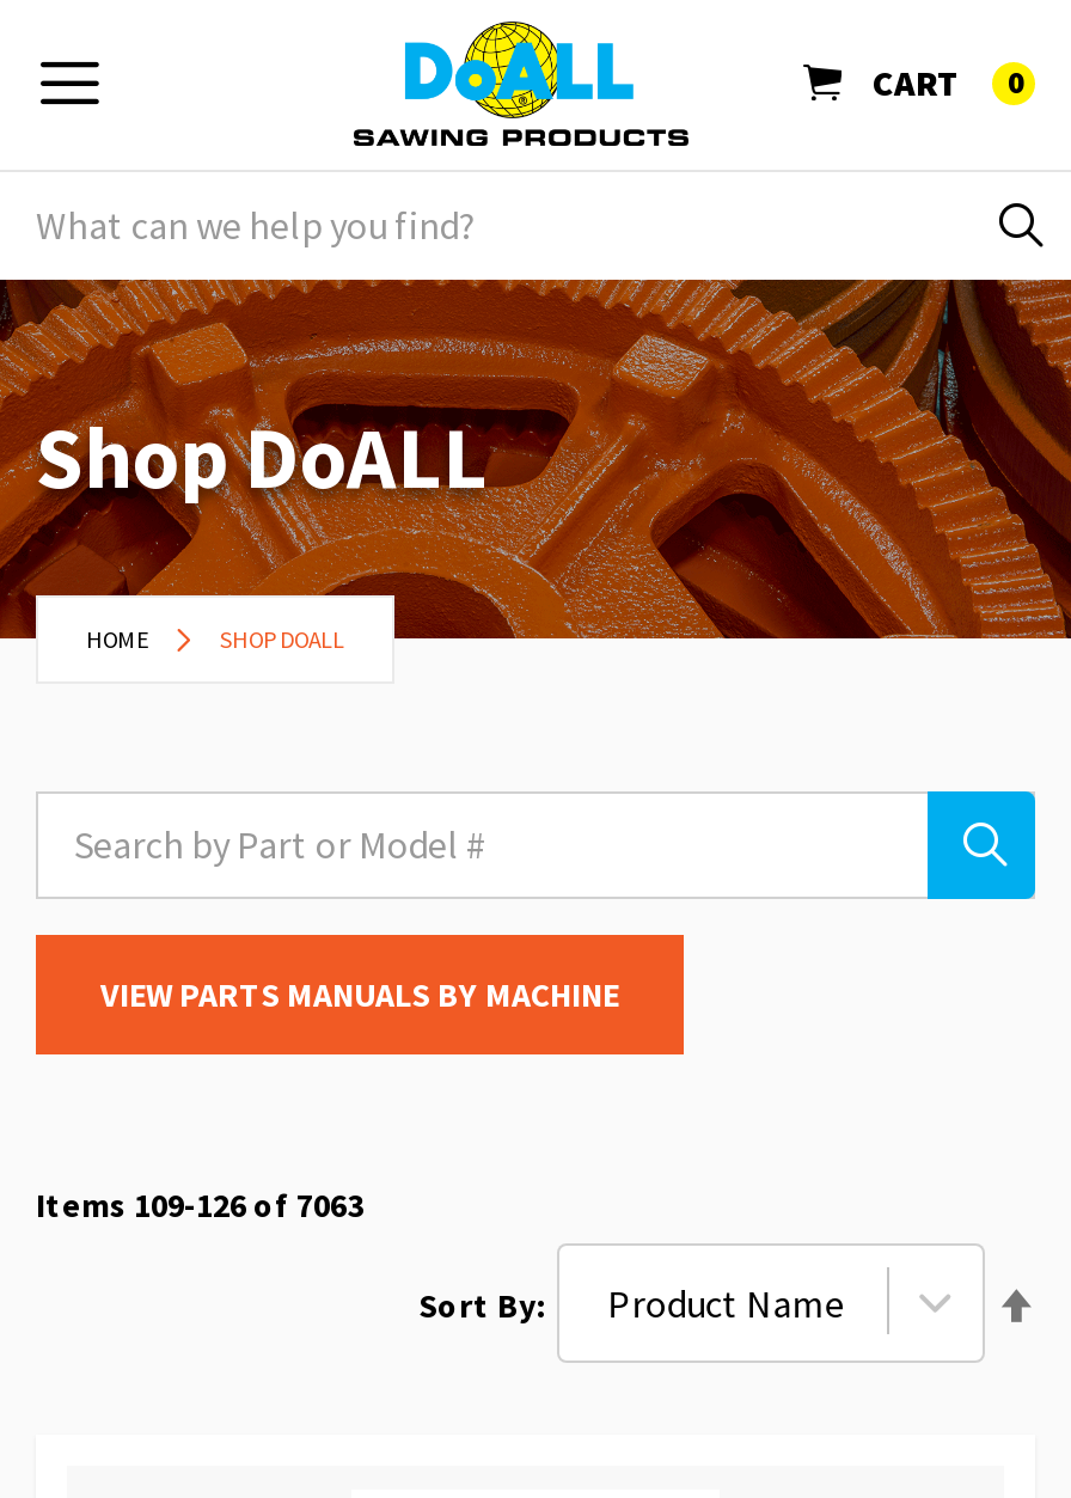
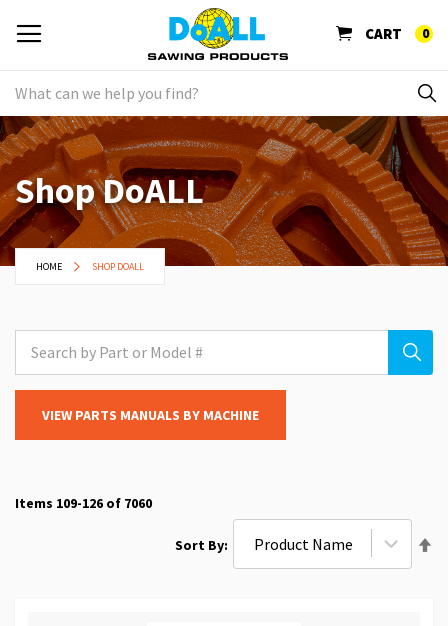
[36,1184,363,1227] Items 109-126 of 7063 -> [15,494,152,512] Items 109-126 of 7060

